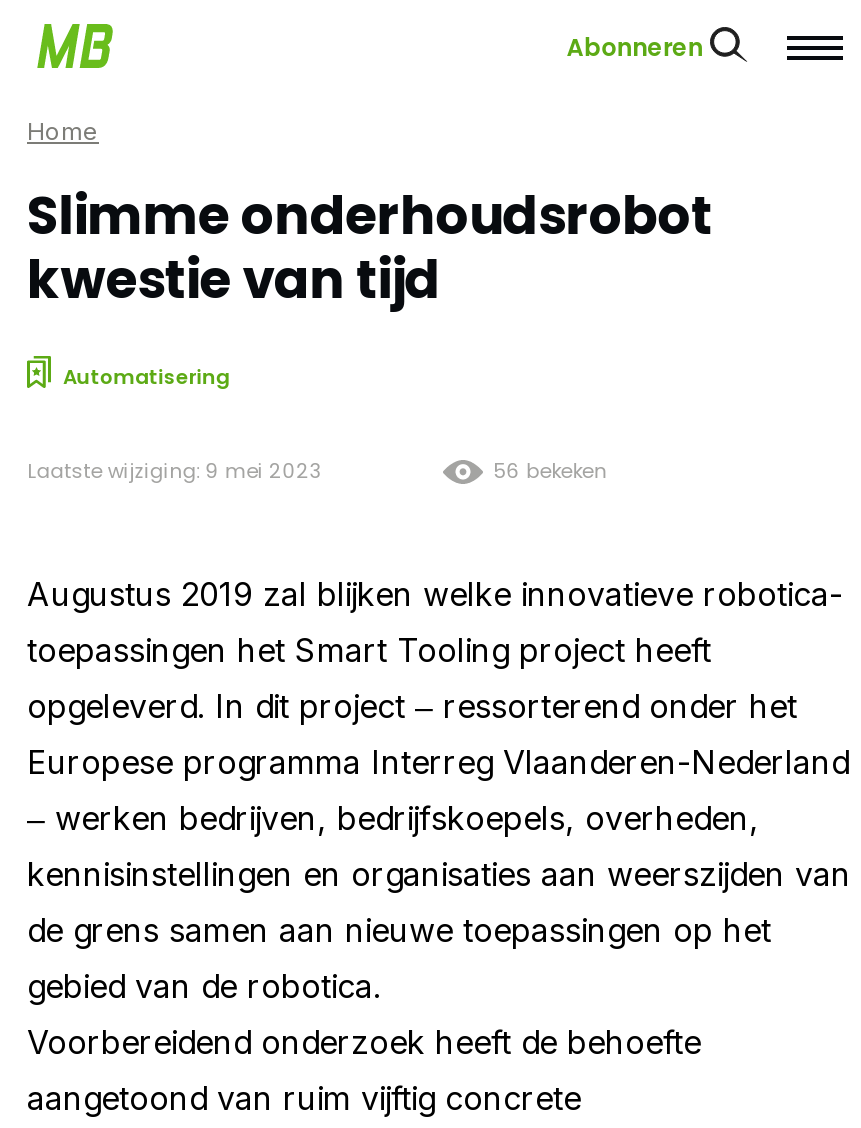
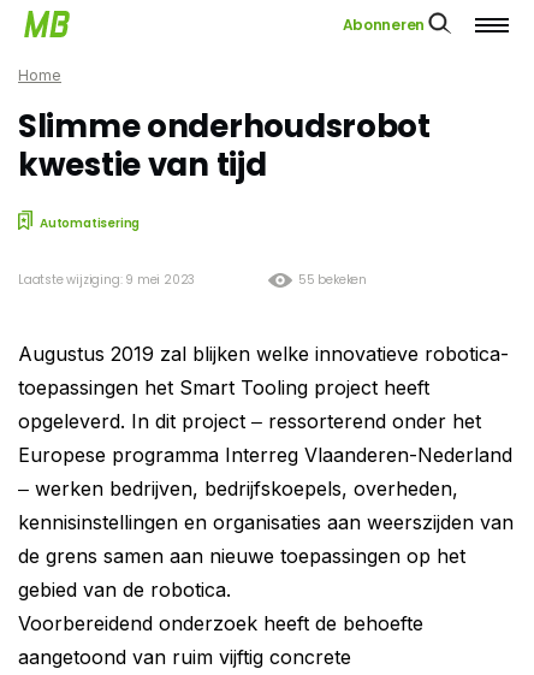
[493,456,607,486] 56 bekeken -> [298,271,367,289] 55 bekeken

